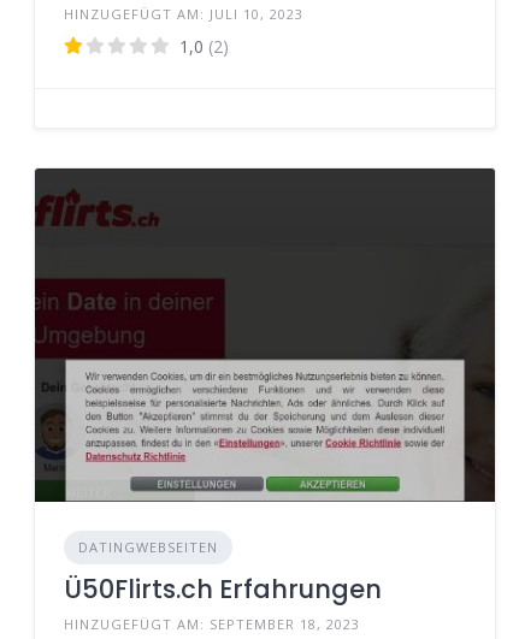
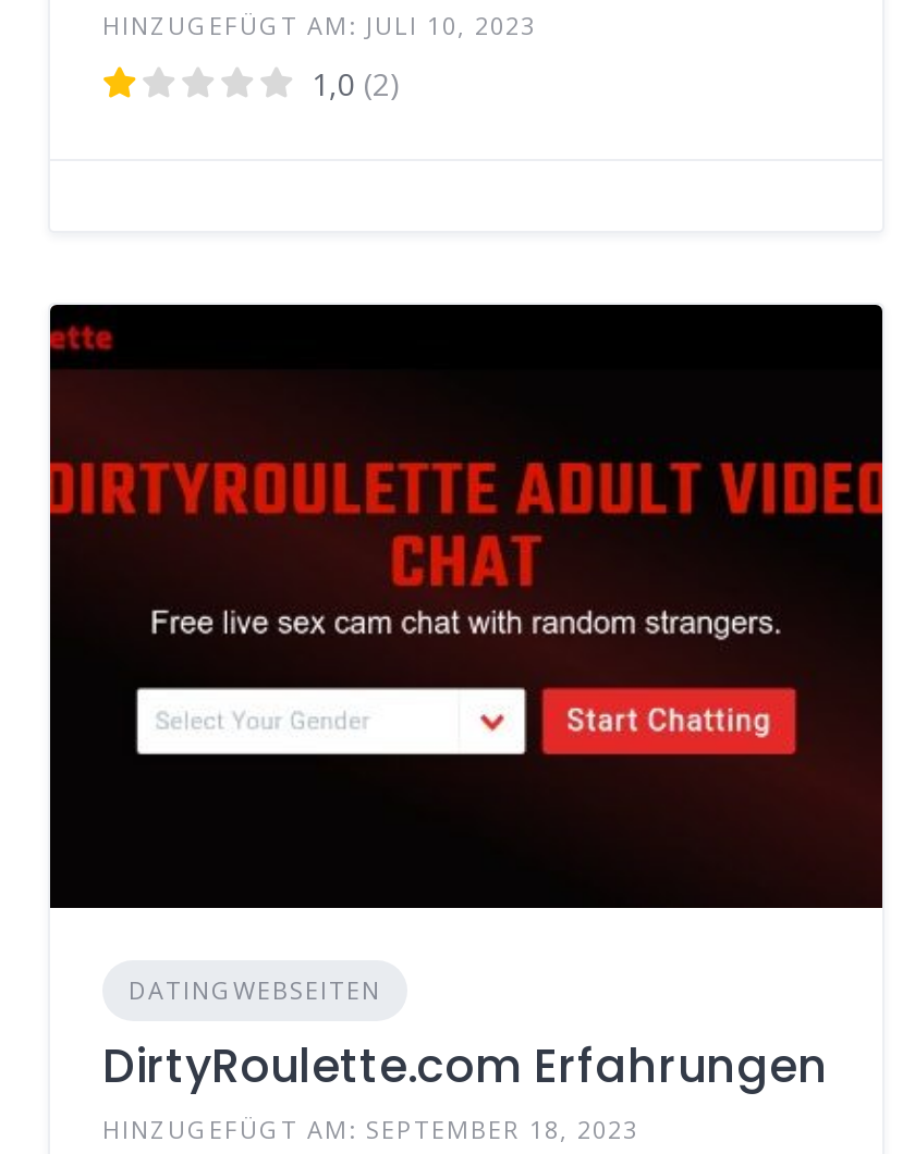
[34,168,496,503] [image] -> [48,307,884,908] [image]
[64,571,382,606] Ü50Flirts.ch Erfahrungen -> [102,1033,828,1096] DirtyRoulette.com Erfahrungen

